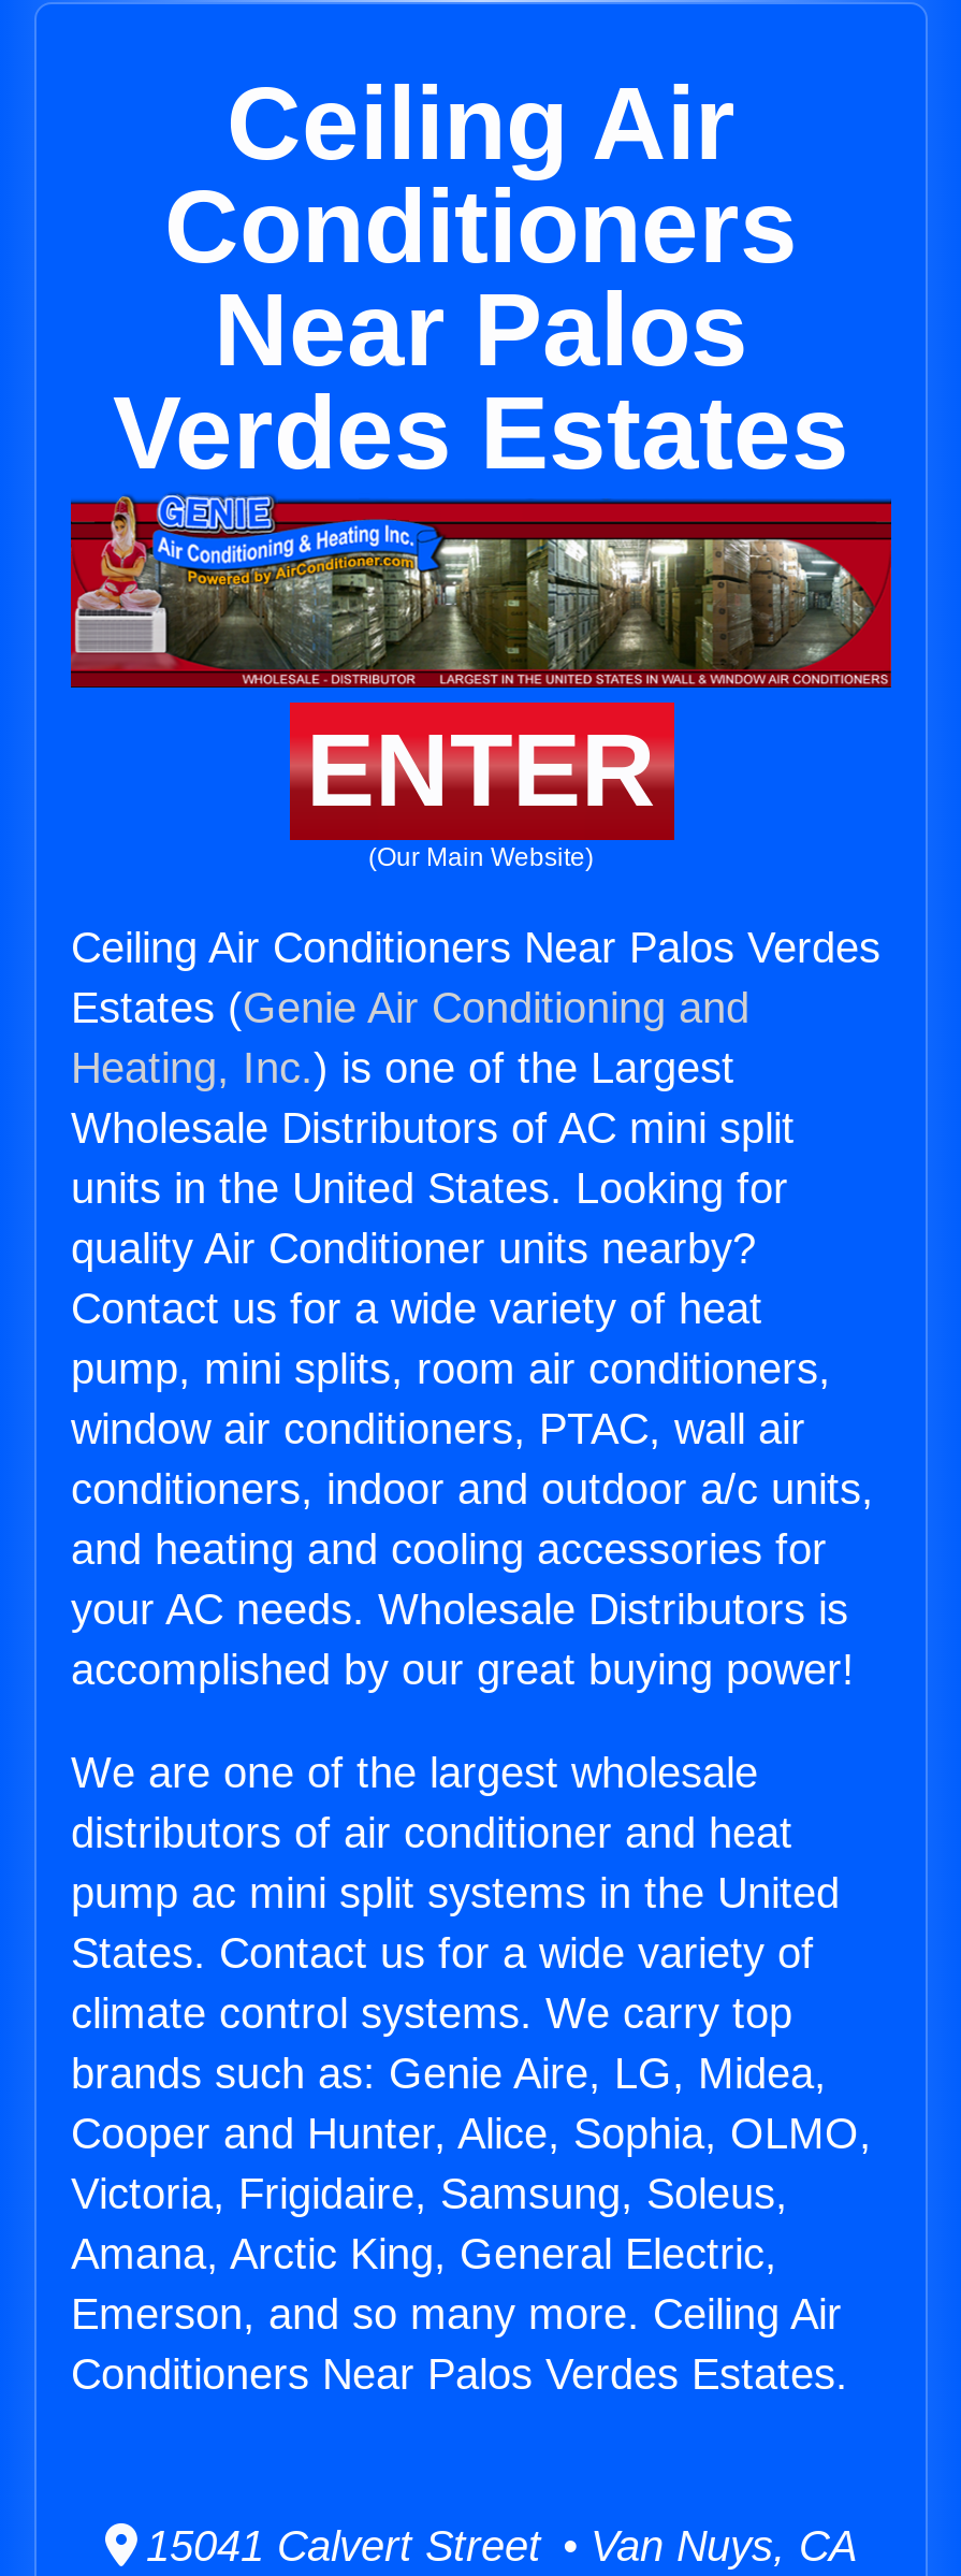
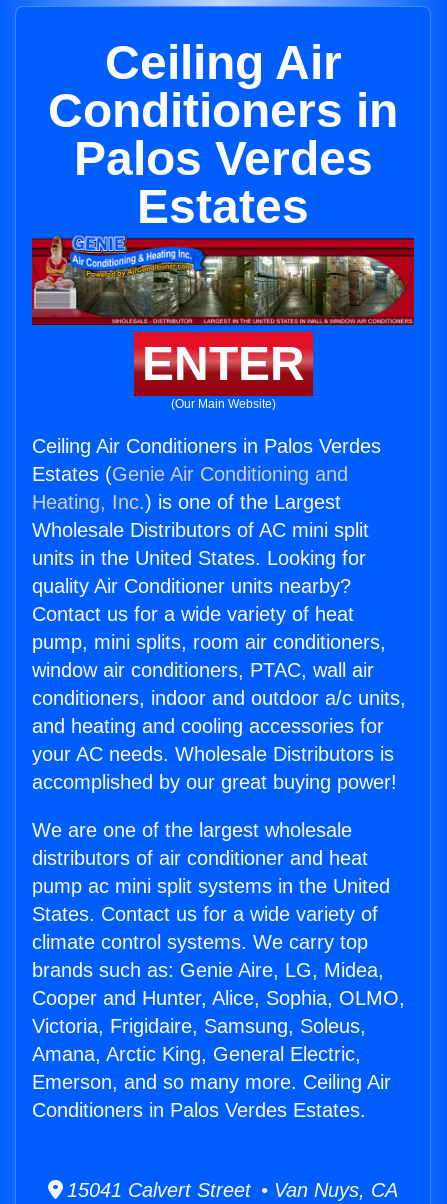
[113,170,849,490] Conditioners | Near Palos | Verdes Estates -> [48,84,398,233] Conditioners in | Palos Verdes | Estates
[71,924,880,971] Ceiling Air Conditioners Near Palos Verdes -> [32,435,381,457] Ceiling Air Conditioners in Palos Verdes
[71,2351,848,2398] Conditioners Near Palos Verdes Estates. -> [32,1099,366,1121] Conditioners in Palos Verdes Estates.

